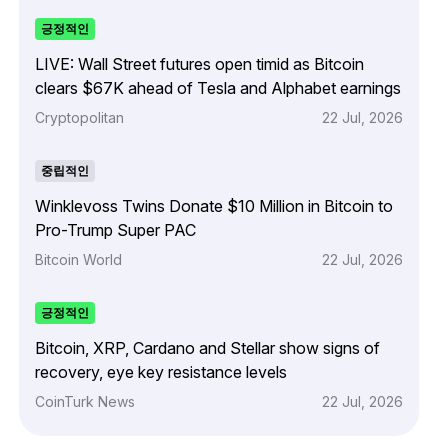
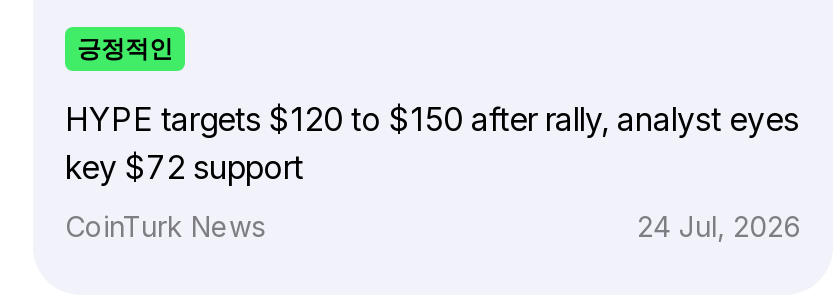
[35,54,403,382] LIVE: Wall Street futures open timid as Bitcoin | clears $67K ahead of Tesla and Alphabet earnings | Cryptopolitan | 22 Jul, 2026 | 중립적인 | Winklevoss Twins Donate $10 Million in Bitcoin to | Pro-Trump Super PAC | Bitcoin World | 22 Jul, 2026 | 긍정적인 | Bitcoin, XRP, Cardano and Stellar show signs of | recovery, eye key resistance levels -> [65,99,799,187] HYPE targets $120 to $150 after rally, analyst eyes | key $72 support
[322,393,403,410] 22 Jul, 2026 -> [637,209,801,243] 24 Jul, 2026

